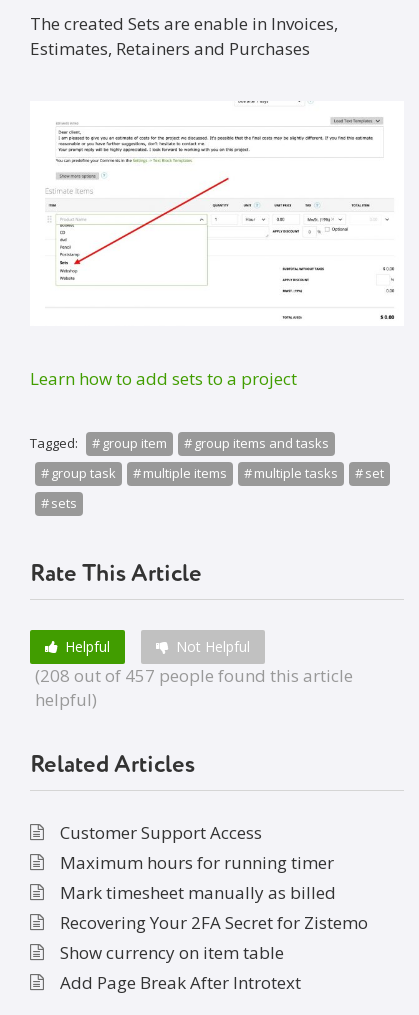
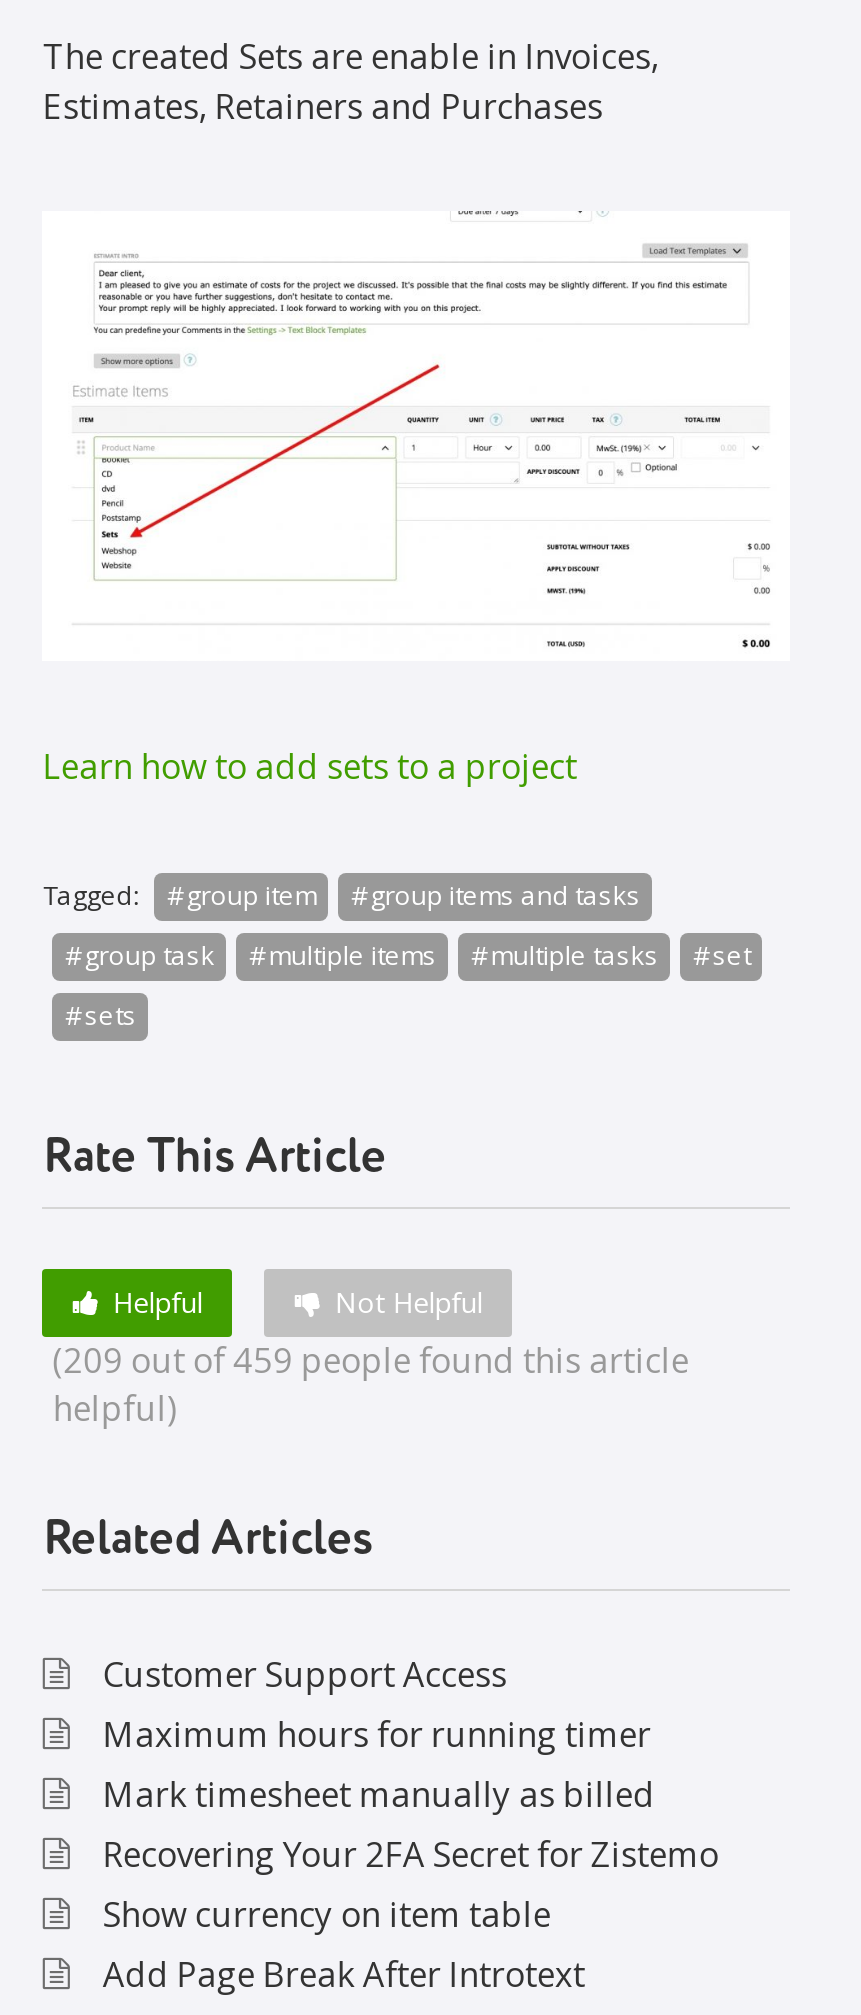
[35,664,353,687] (208 out of 457 people found this article -> [53,1337,689,1383] (209 out of 459 people found this article

